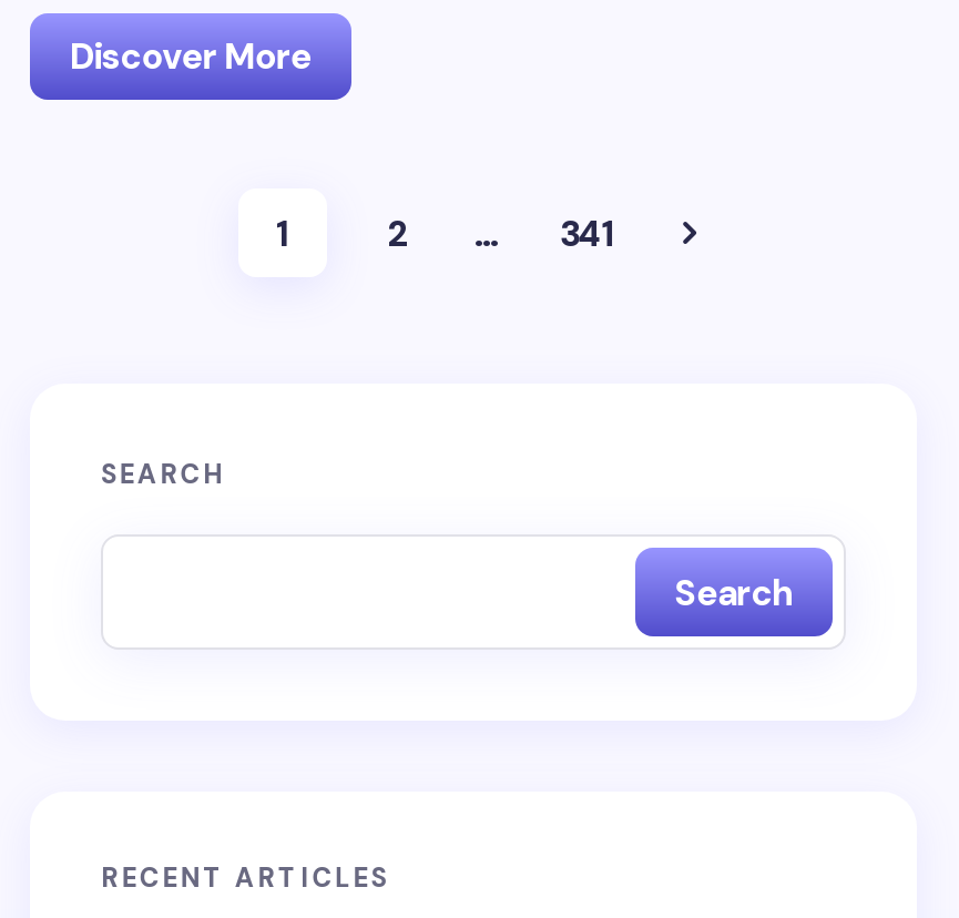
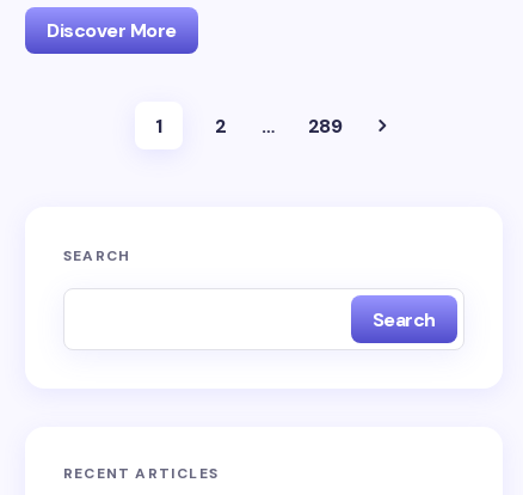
[559,210,614,256] 341 -> [308,113,342,138] 289

